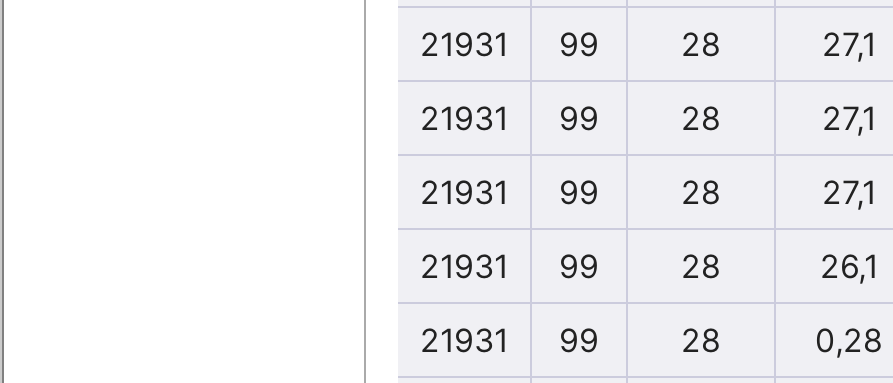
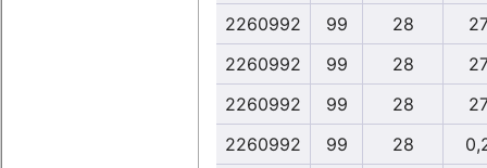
[420,25,599,65] 21931 99 -> [225,14,347,35] 2260992 99
[420,99,599,139] 21931 99 -> [225,54,347,75] 2260992 99
[420,173,599,213] 21931 99 -> [225,94,347,115] 2260992 99
[420,247,878,361] 21931 | 99 | 28 | 26,1 | 21931 -> [225,134,301,156] 2260992

